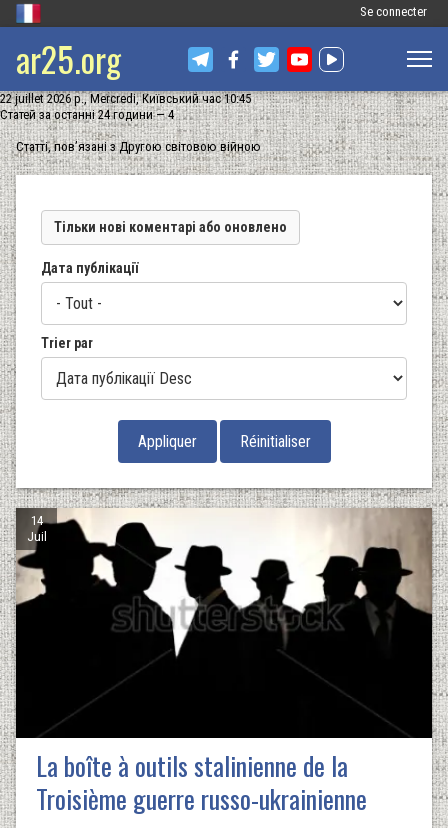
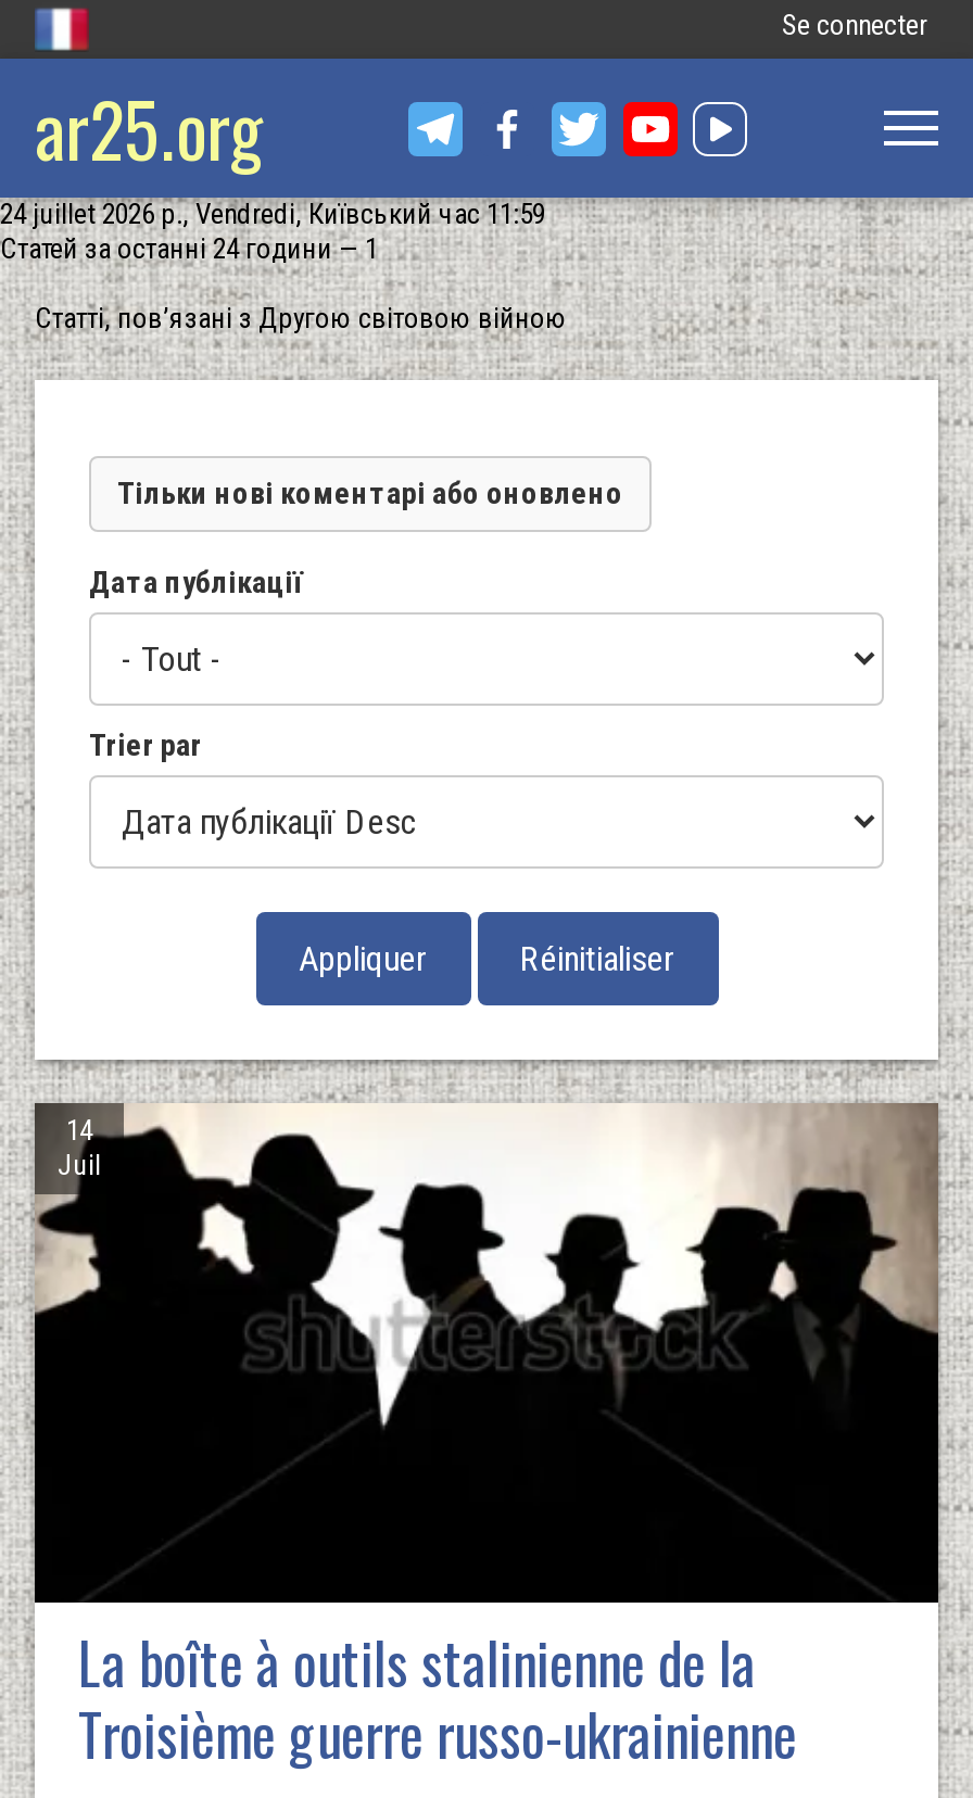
[0,91,251,106] 22 juillet 2026 р., Mercredi, Київський час 10:45 -> [0,198,545,230] 24 juillet 2026 р., Vendredi, Київський час 11:59
[0,107,174,122] Статей за останні 24 години — 4 -> [0,232,378,265] Статей за останні 24 години — 1

